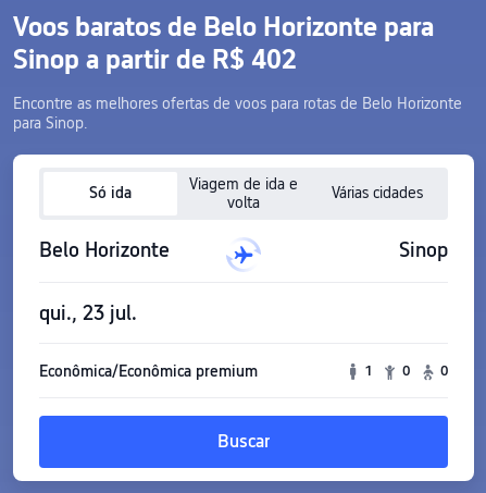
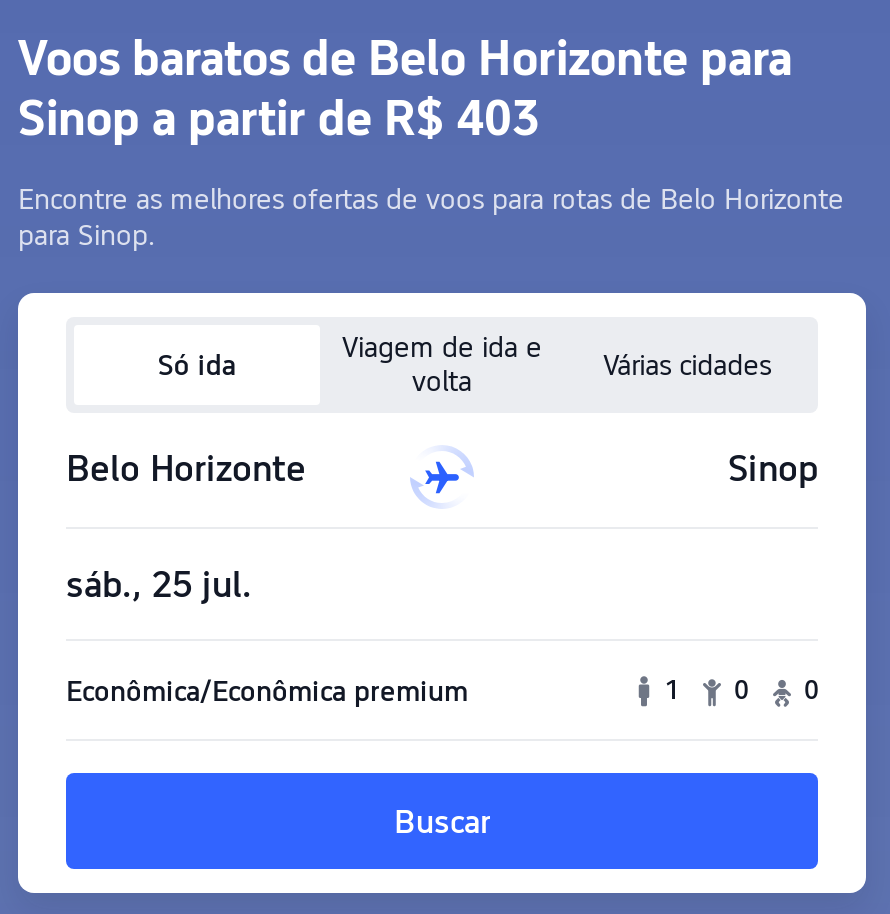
[13,43,297,75] Sinop a partir de R$ 402 -> [18,89,540,147] Sinop a partir de R$ 403
[39,301,137,324] qui., 23 jul. -> [66,563,252,605] sáb., 25 jul.

